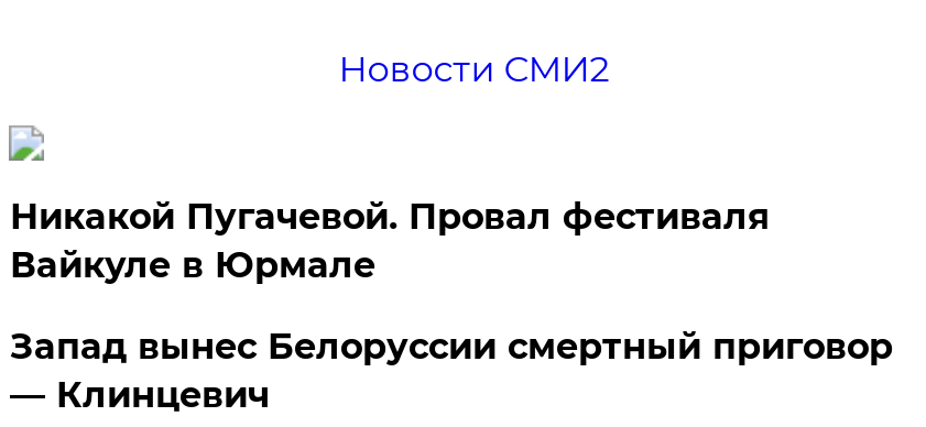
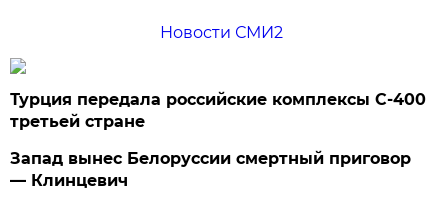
[10,196,769,286] Никакой Пугачевой. Провал фестиваля | Вайкуле в Юрмале -> [10,90,426,131] Турция передала российские комплексы С-400 | третьей стране

